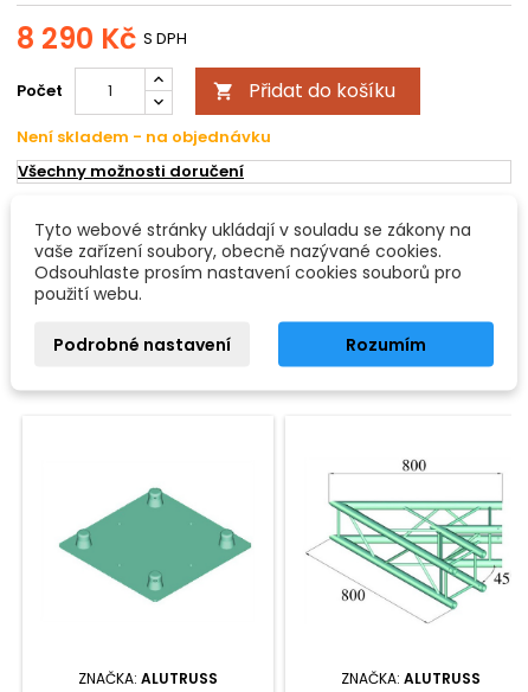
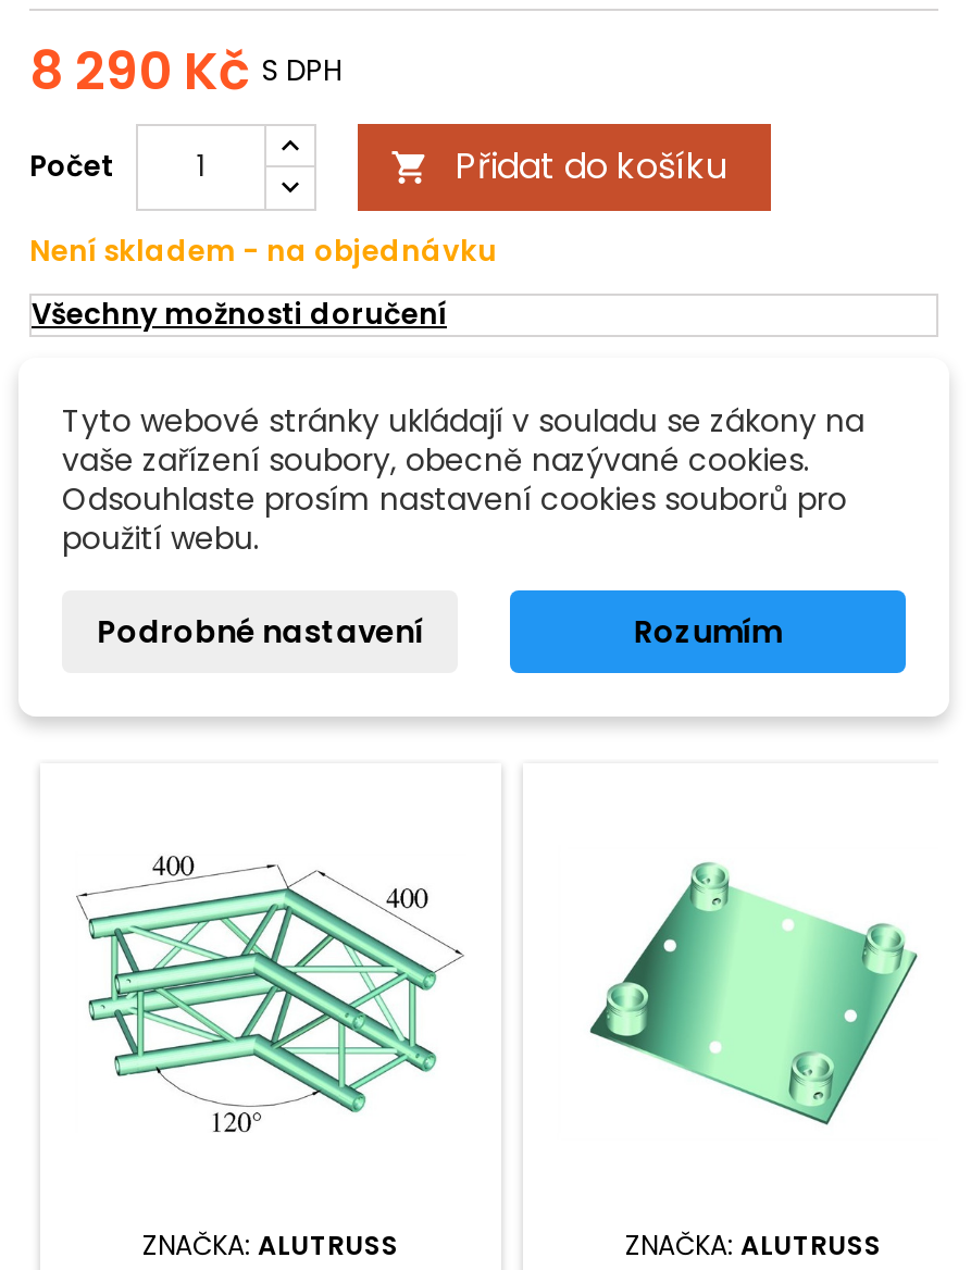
[320,459,510,611] [image] -> [588,844,934,1124] [image]
[45,467,252,617] [image] -> [77,855,464,1135] [image]

